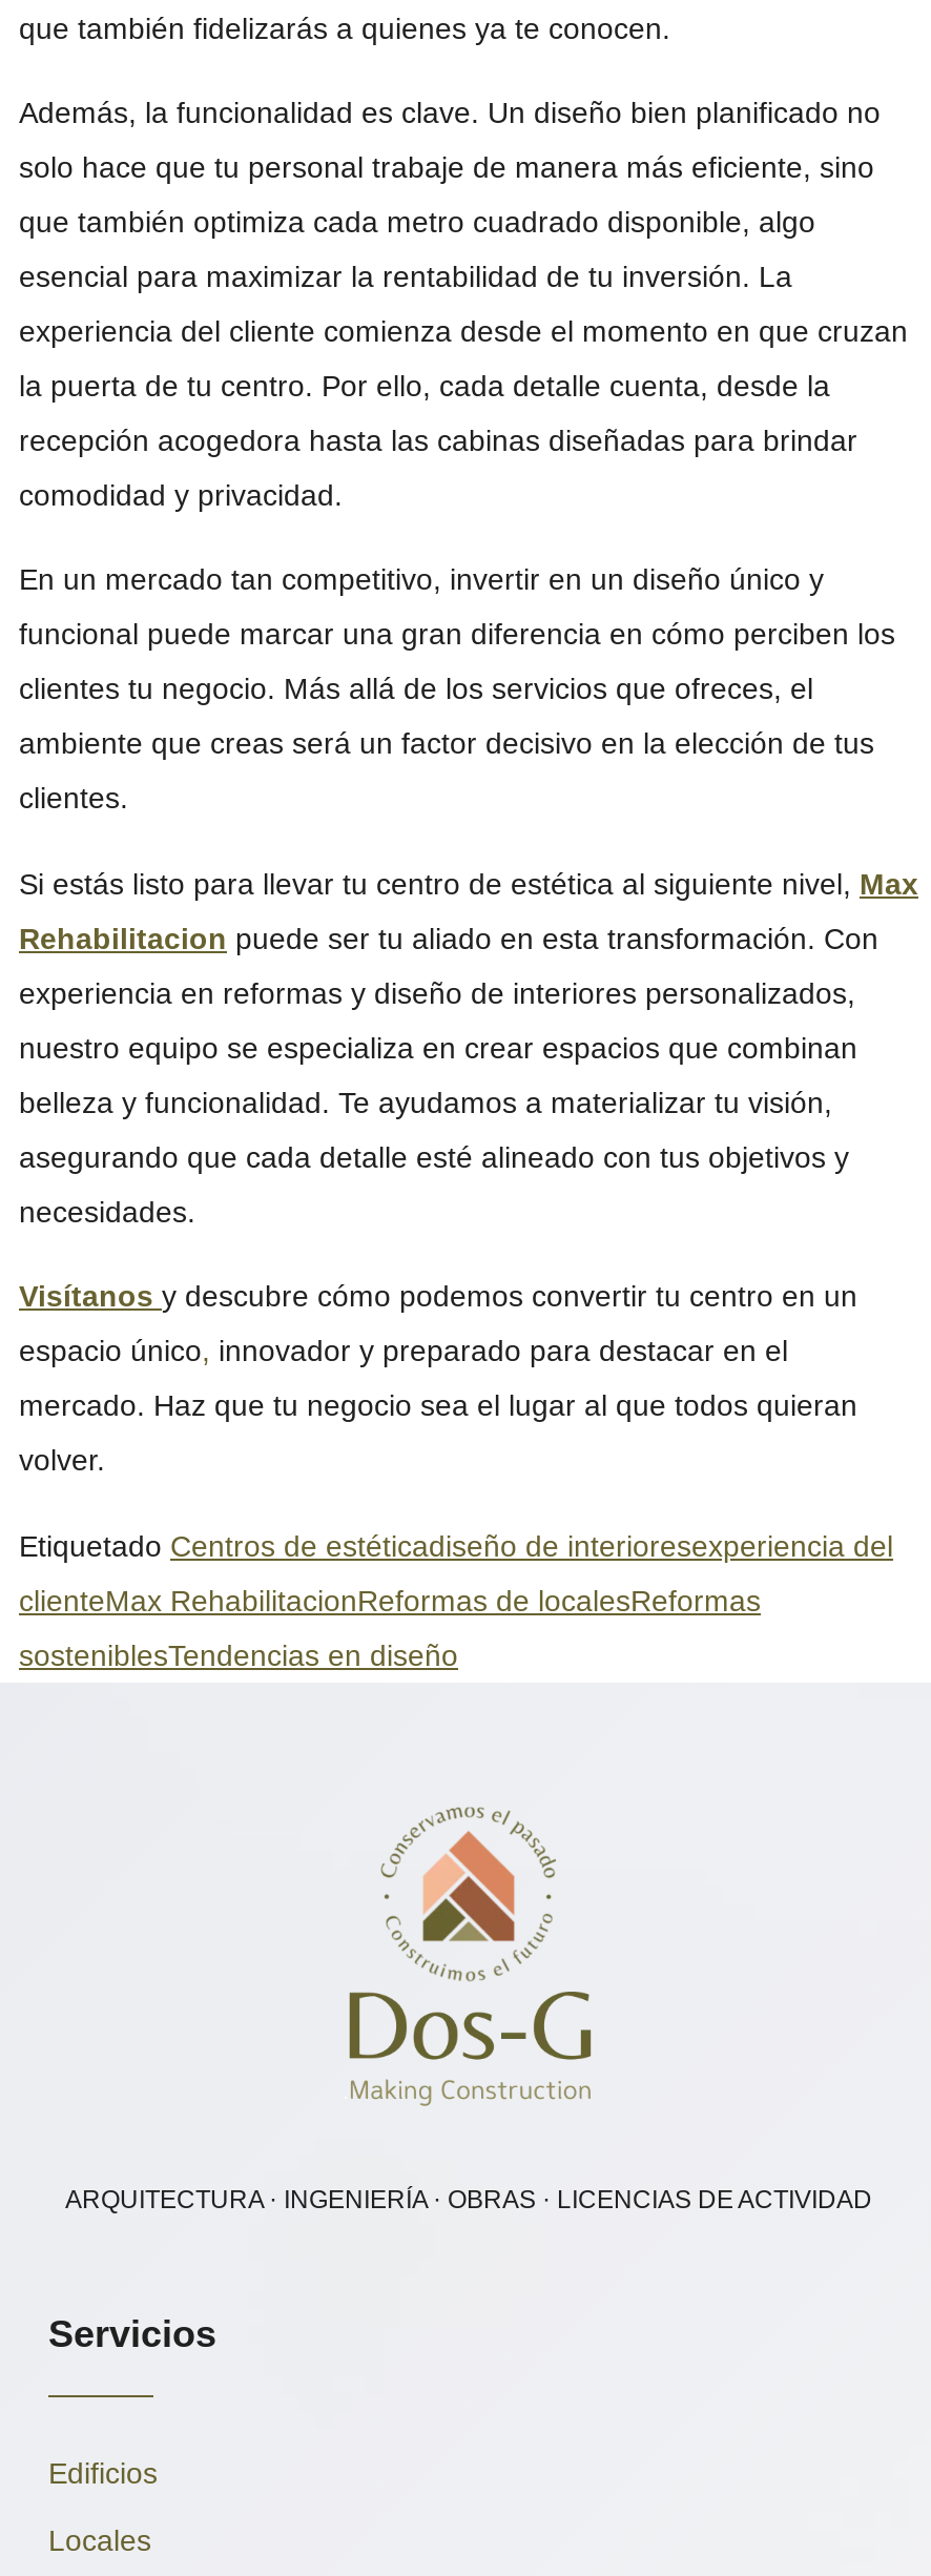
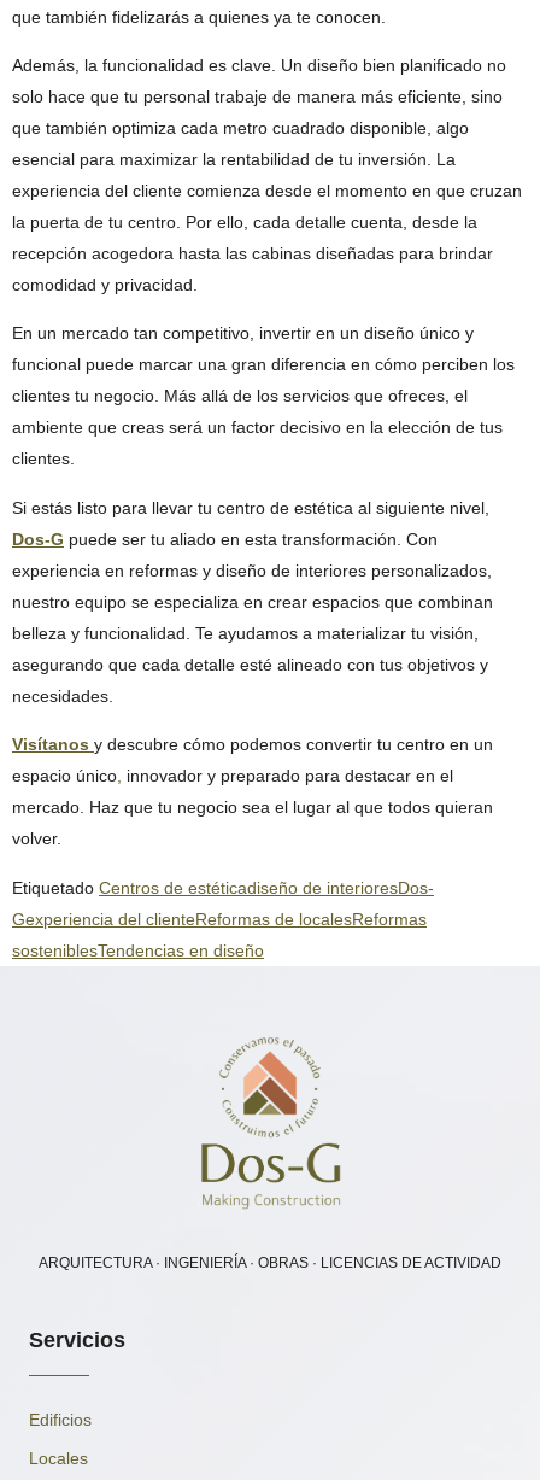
[19,867,918,900] Si estás listo para llevar tu centro de estética al siguiente nivel, Max -> [12,498,489,517] Si estás listo para llevar tu centro de estética al siguiente nivel,
[19,922,878,955] Rehabilitacion puede ser tu aliado en esta transformación. Con -> [12,529,438,549] Dos-G puede ser tu aliado en esta transformación. Con
[19,1528,893,1562] Etiquetado Centros de estéticadiseño de interioresexperiencia del -> [12,878,434,897] Etiquetado Centros de estéticadiseño de interioresDos-
[19,1583,761,1617] clienteMax RehabilitacionReformas de localesReformas -> [12,909,427,928] Gexperiencia del clienteReformas de localesReformas

